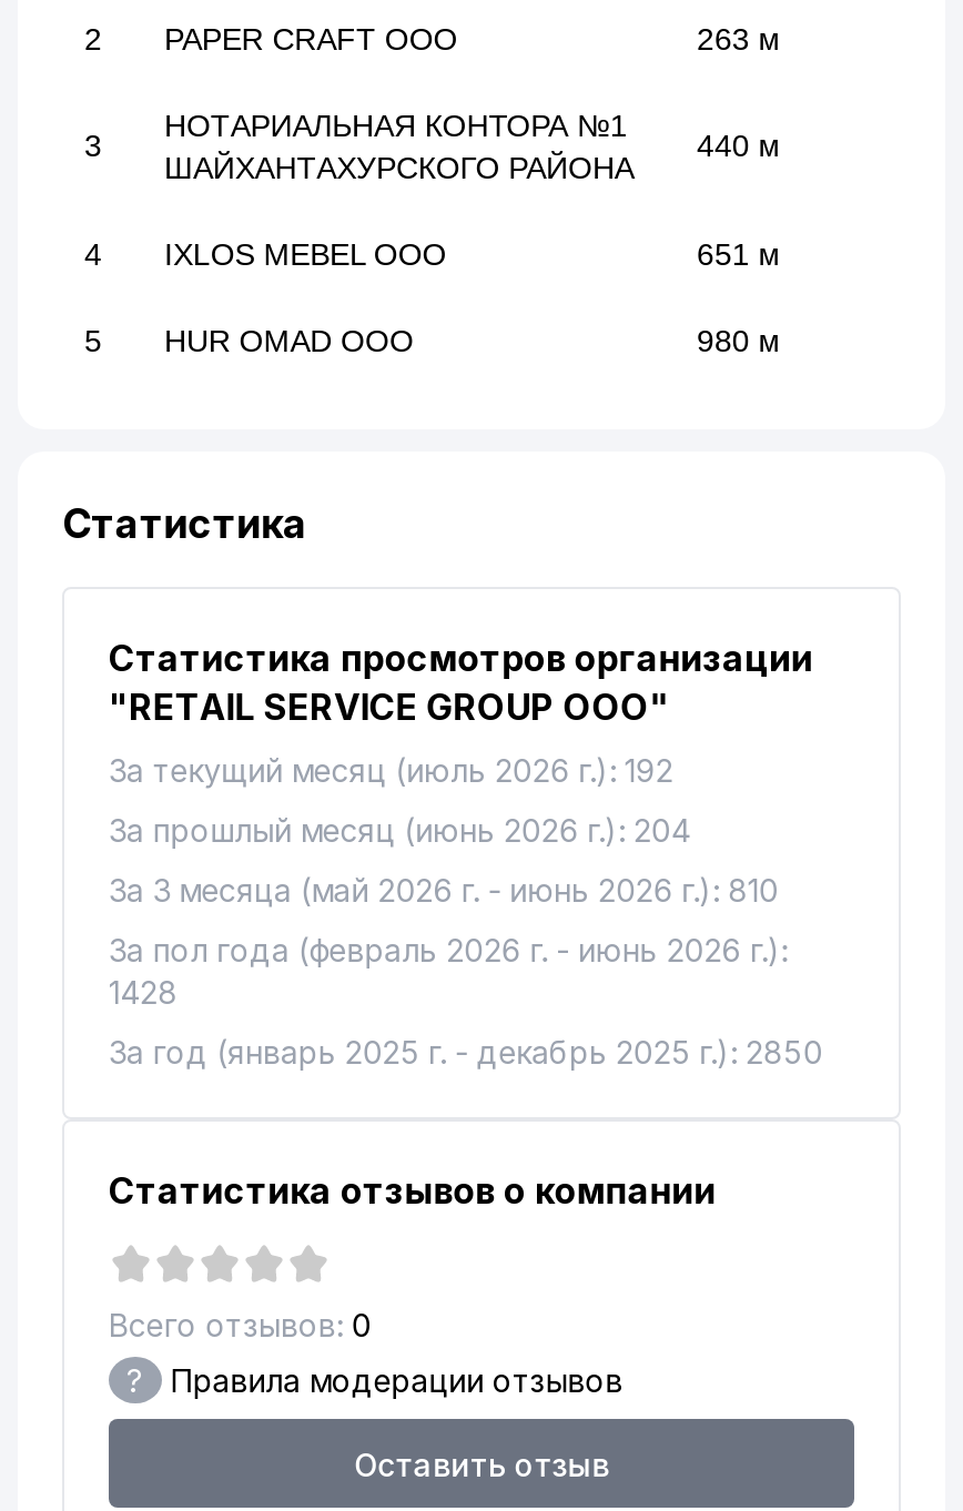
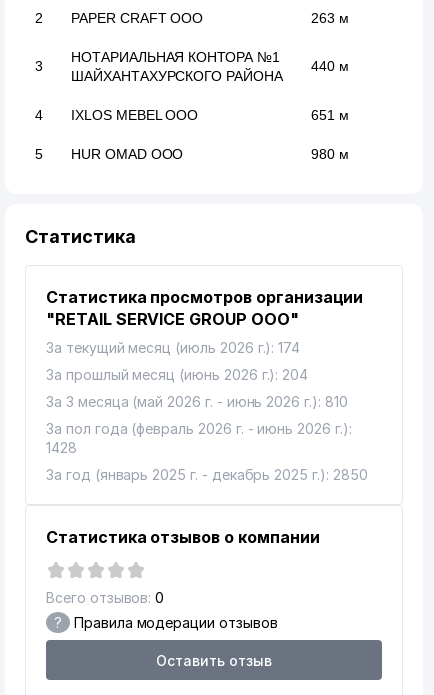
[109,751,673,789] За текущий месяц (июль 2026 г.): 192 -> [46,339,300,356] За текущий месяц (июль 2026 г.): 174

